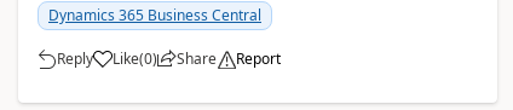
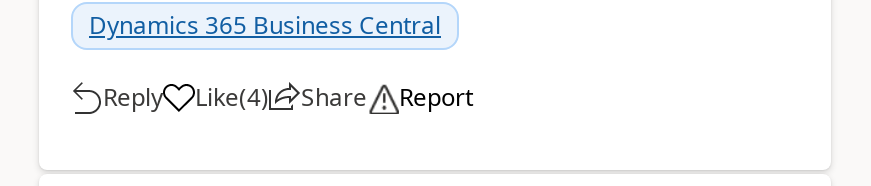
[139,48,157,69] (0) -> [239,80,269,114] (4)

